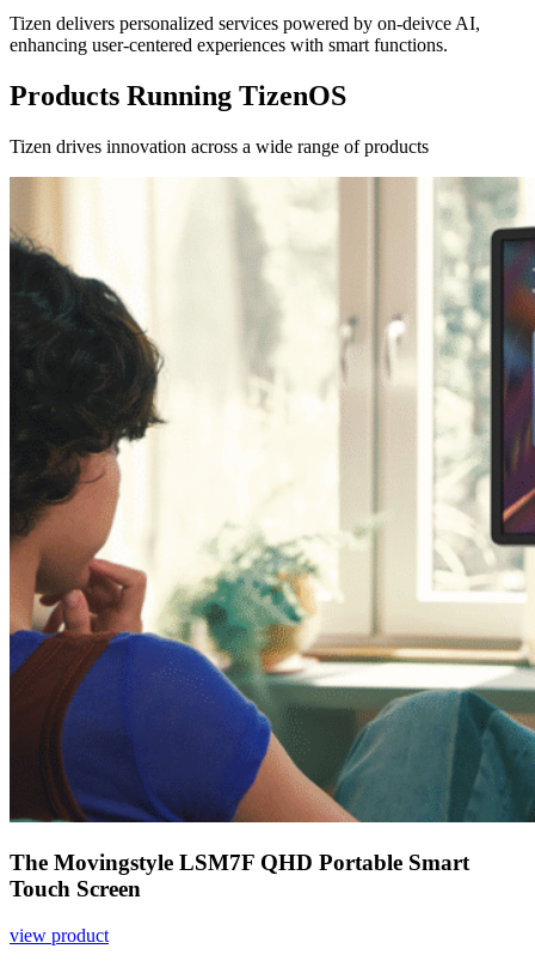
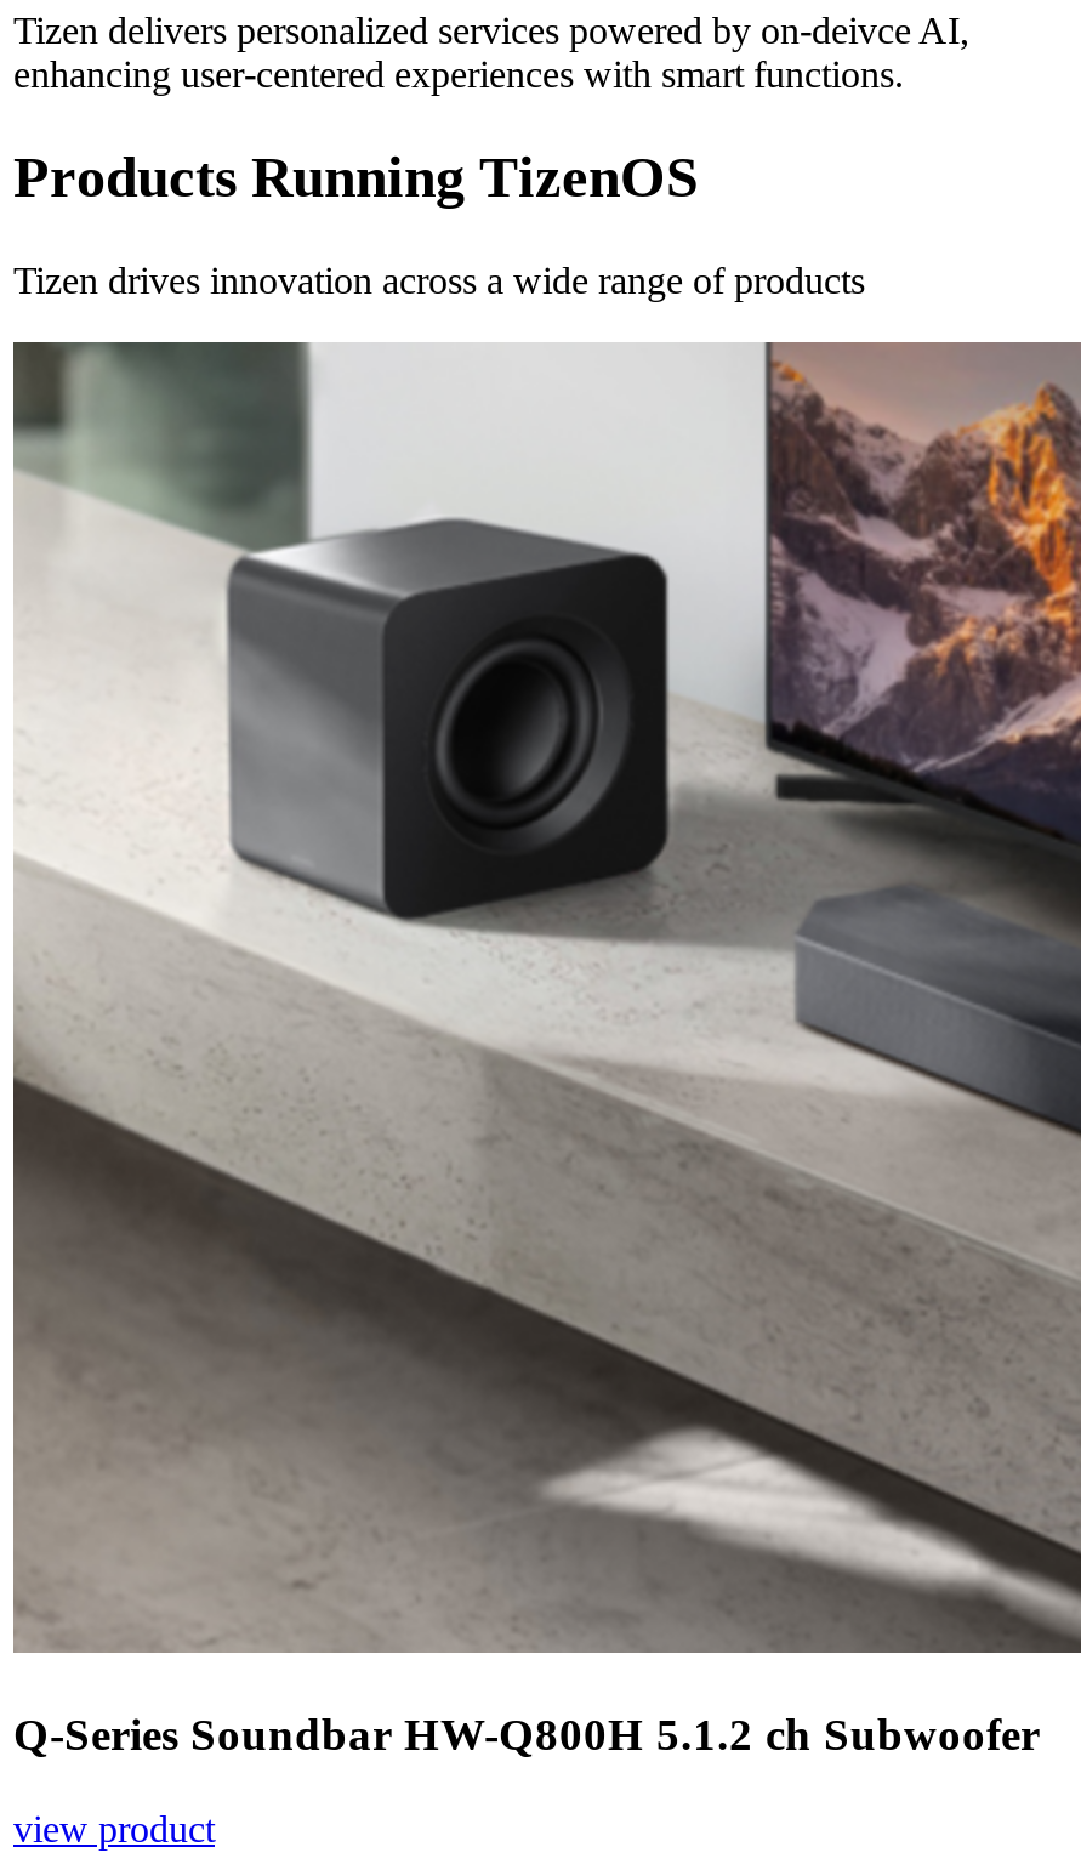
[8,176,531,901] [image] | The Movingstyle LSM7F QHD Portable Smart | Touch Screen -> [11,340,1074,1760] [image] | Q-Series Soundbar HW-Q800H 5.1.2 ch Subwoofer

